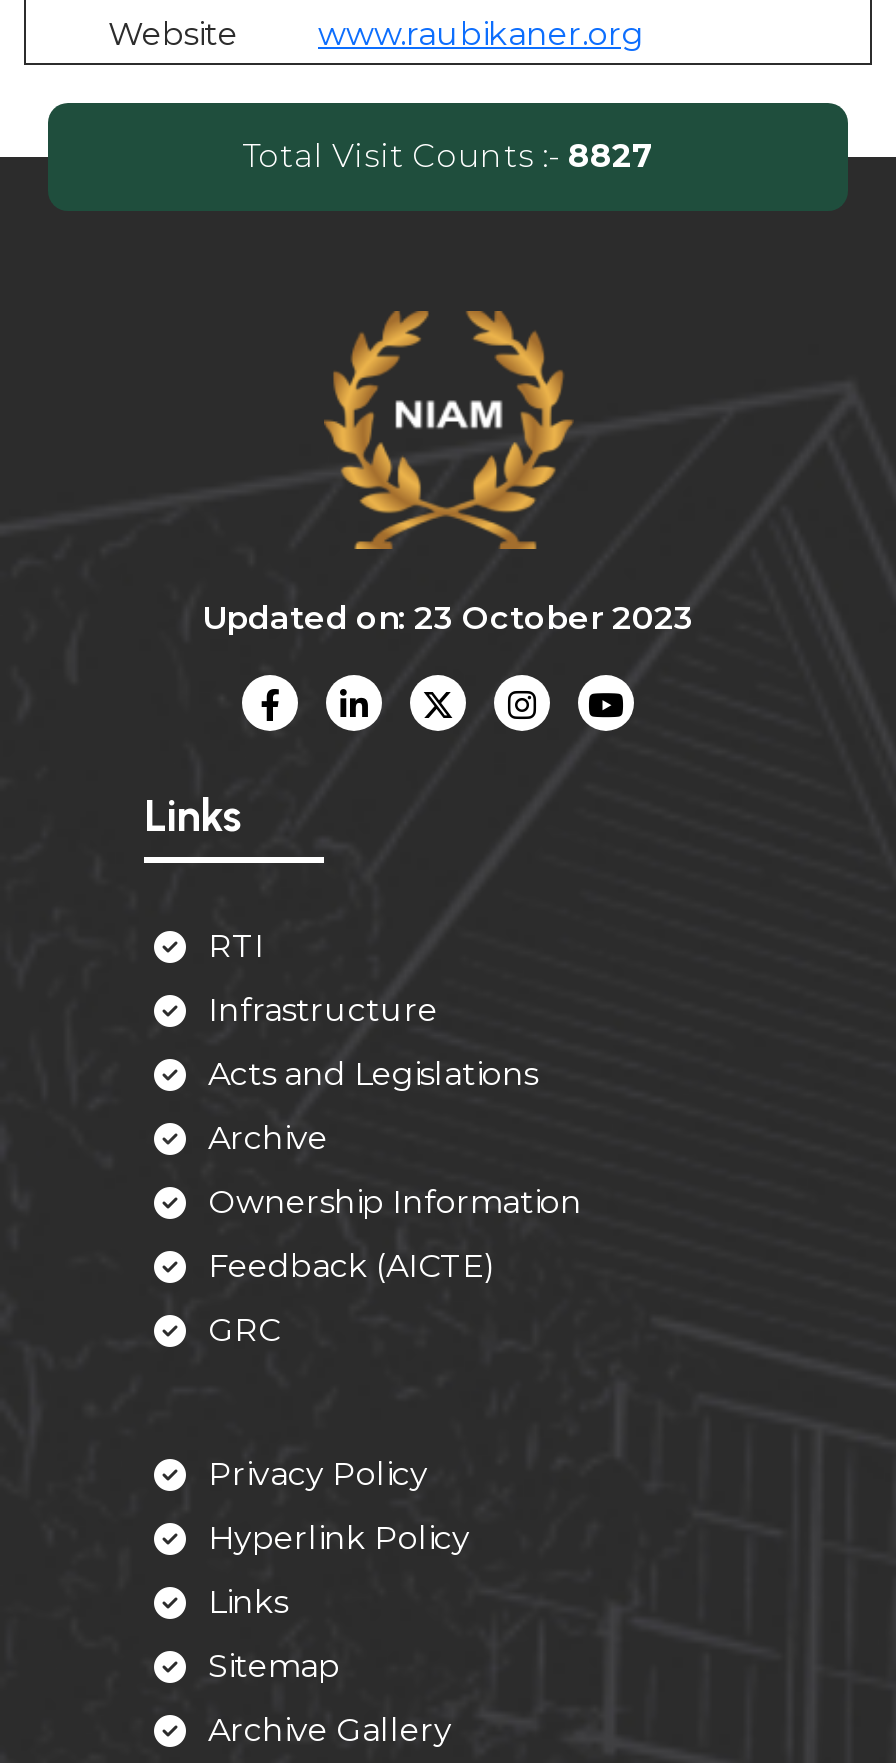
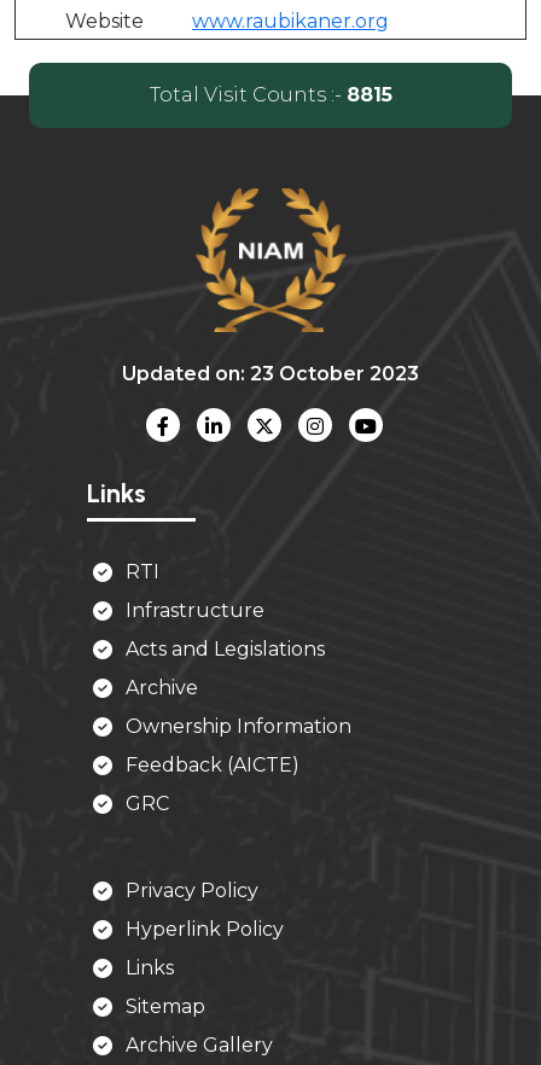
[242,137,654,175] Total Visit Counts :- 8827 -> [149,83,392,106] Total Visit Counts :- 8815

